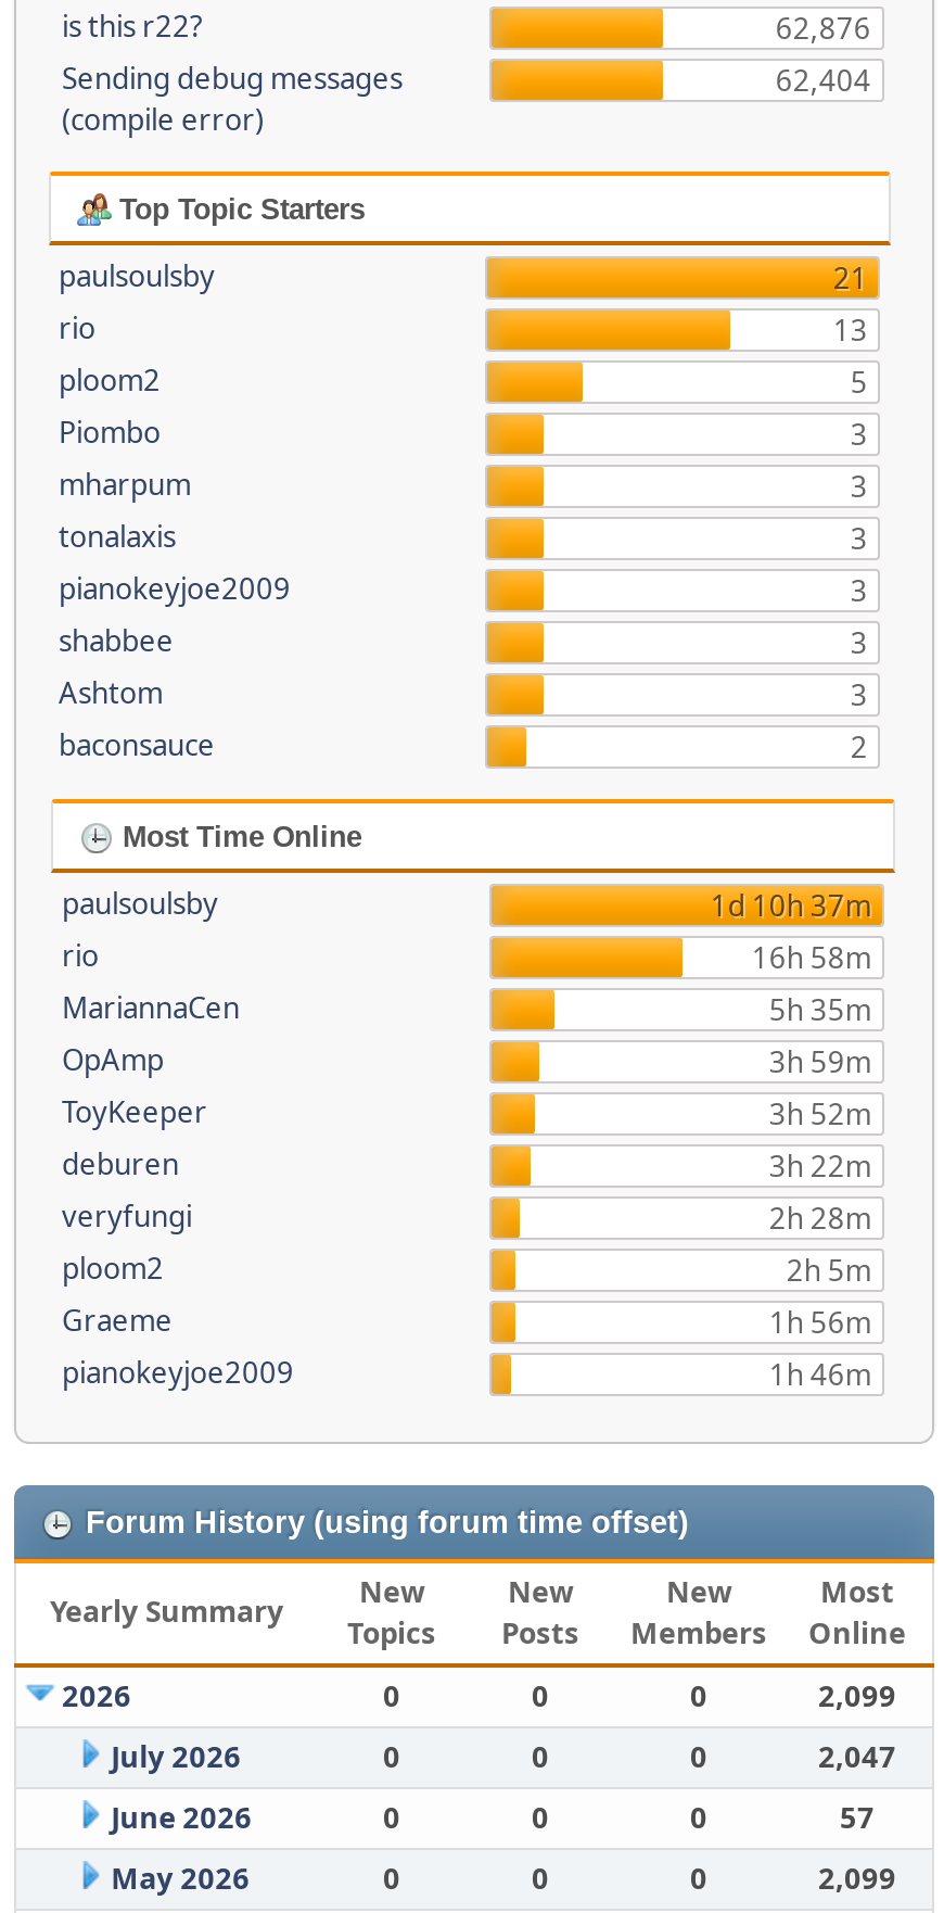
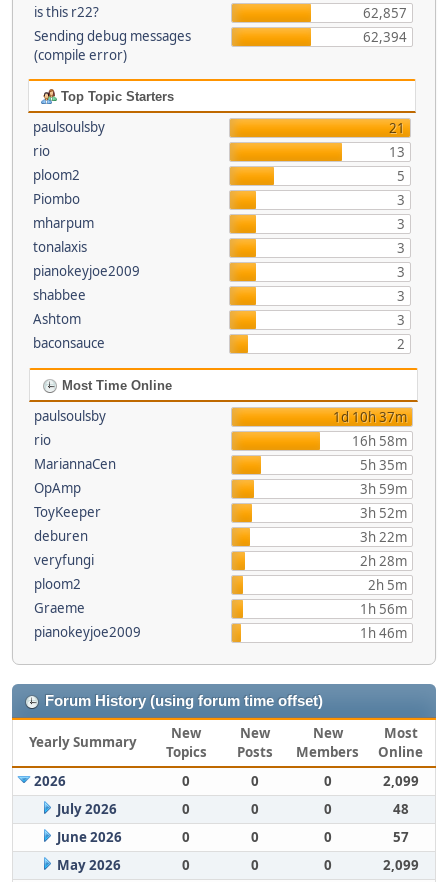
[775,9,871,48] 62,876 -> [363,4,407,22] 62,857
[775,61,871,100] 62,404 -> [363,28,407,46] 62,394
[818,1737,896,1776] 2,047 -> [392,800,408,818] 48

